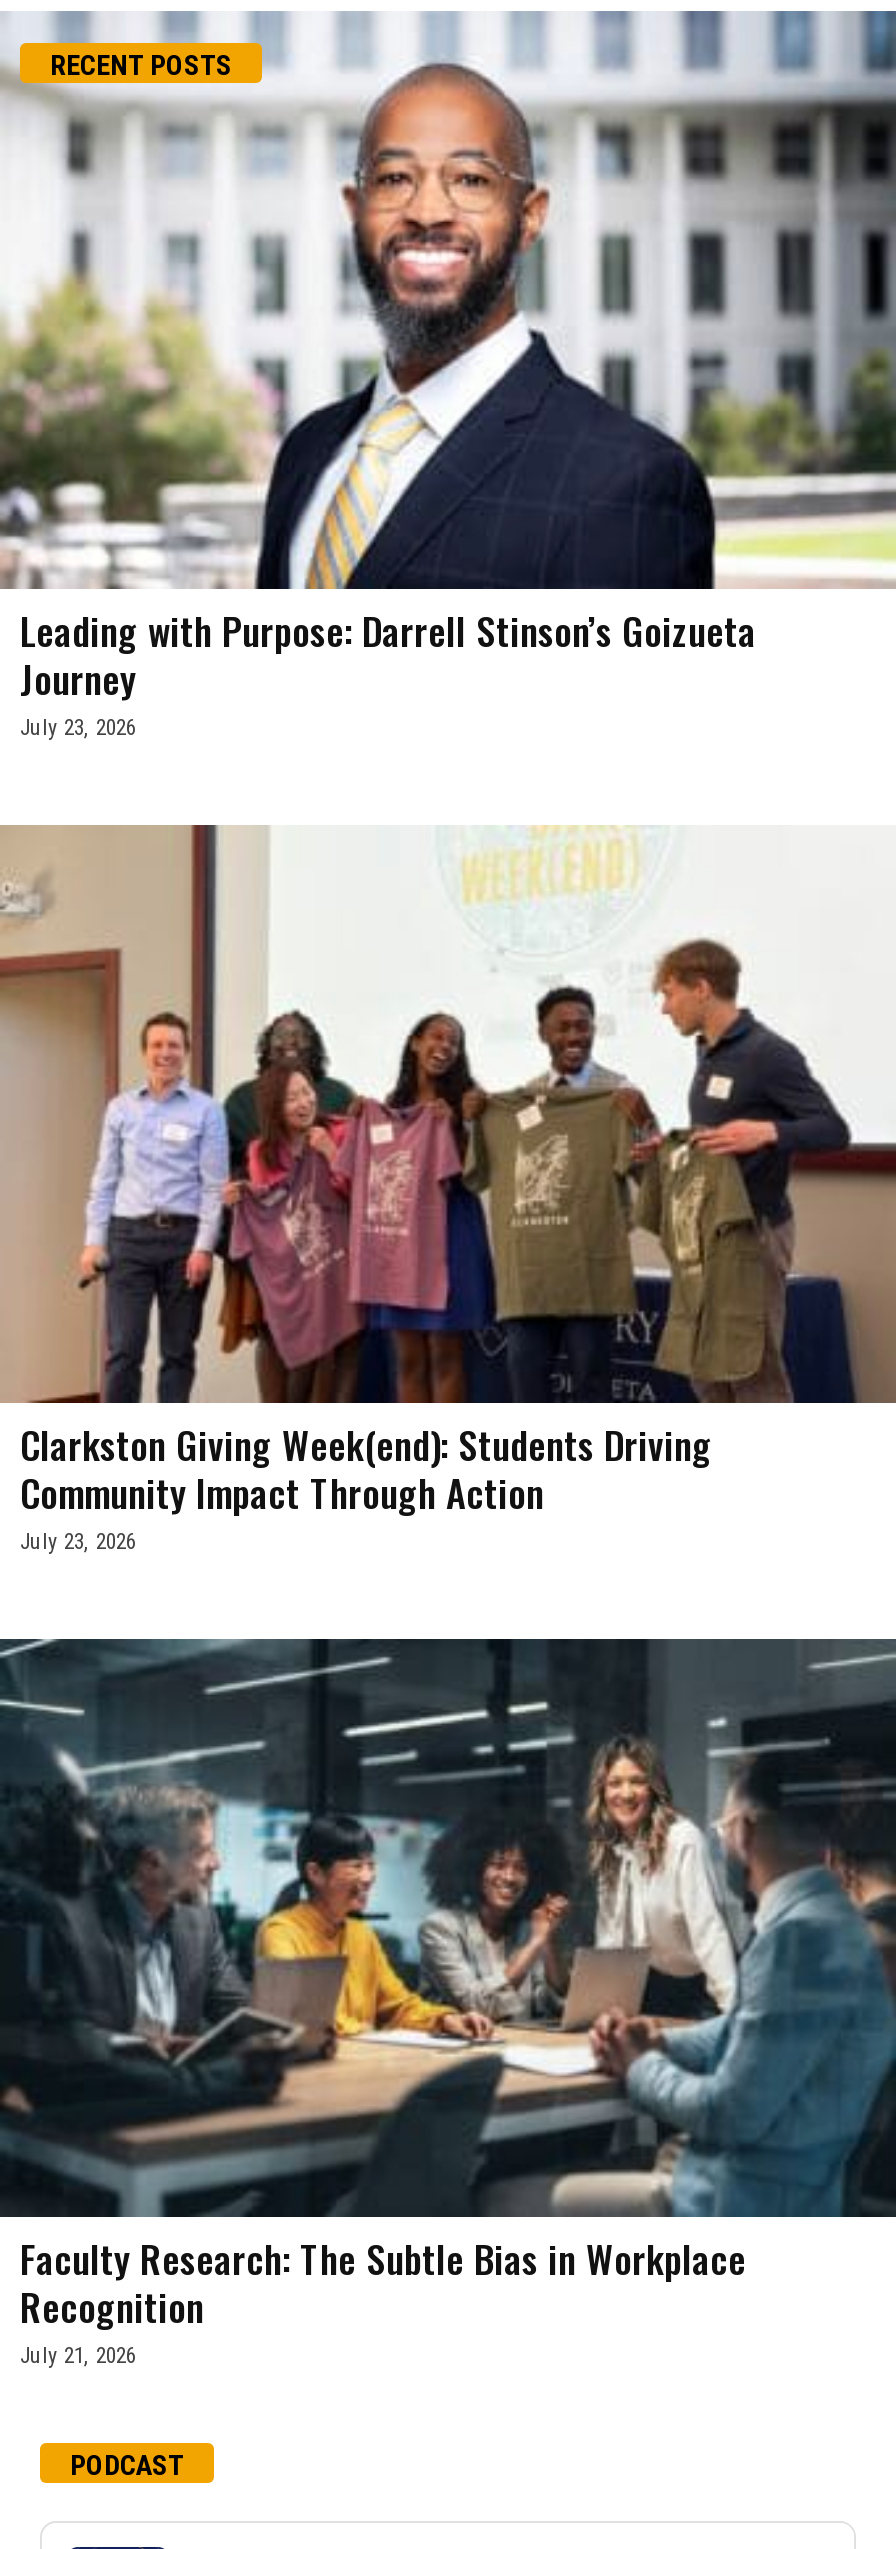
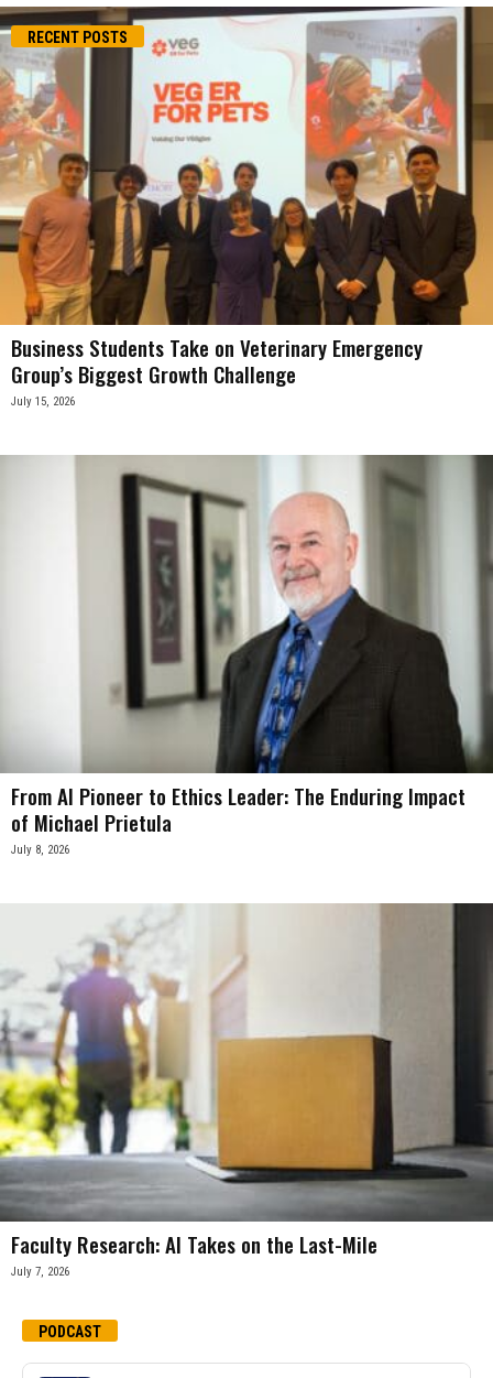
[6,9,890,741] [image] | Leading with Purpose: Darrell Stinson’s Goizueta | Journey | July 23, 2026 -> [3,6,490,408] [image] | Business Students Take on Veterinary Emergency | Group’s Biggest Growth Challenge | July 15, 2026
[6,825,890,1555] [image] | Clarkston Giving Week(end): Students Driving | Community Impact Through Action | July 23, 2026 -> [3,454,490,857] [image] | From AI Pioneer to Ethics Leader: The Enduring Impact | of Michael Prietula | July 8, 2026
[6,1637,890,2369] [image] | Faculty Research: The Subtle Bias in Workplace | Recognition | July 21, 2026 -> [3,902,490,1279] [image] | Faculty Research: AI Takes on the Last-Mile | July 7, 2026

